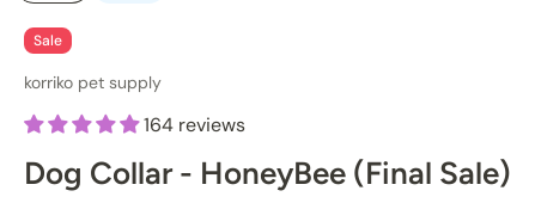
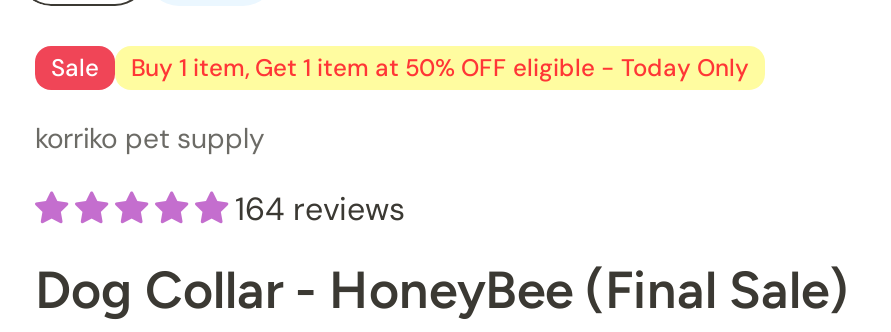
none -> [131,52,749,84] Buy 1 item, Get 1 item at 50% OFF eligible - Today Only

